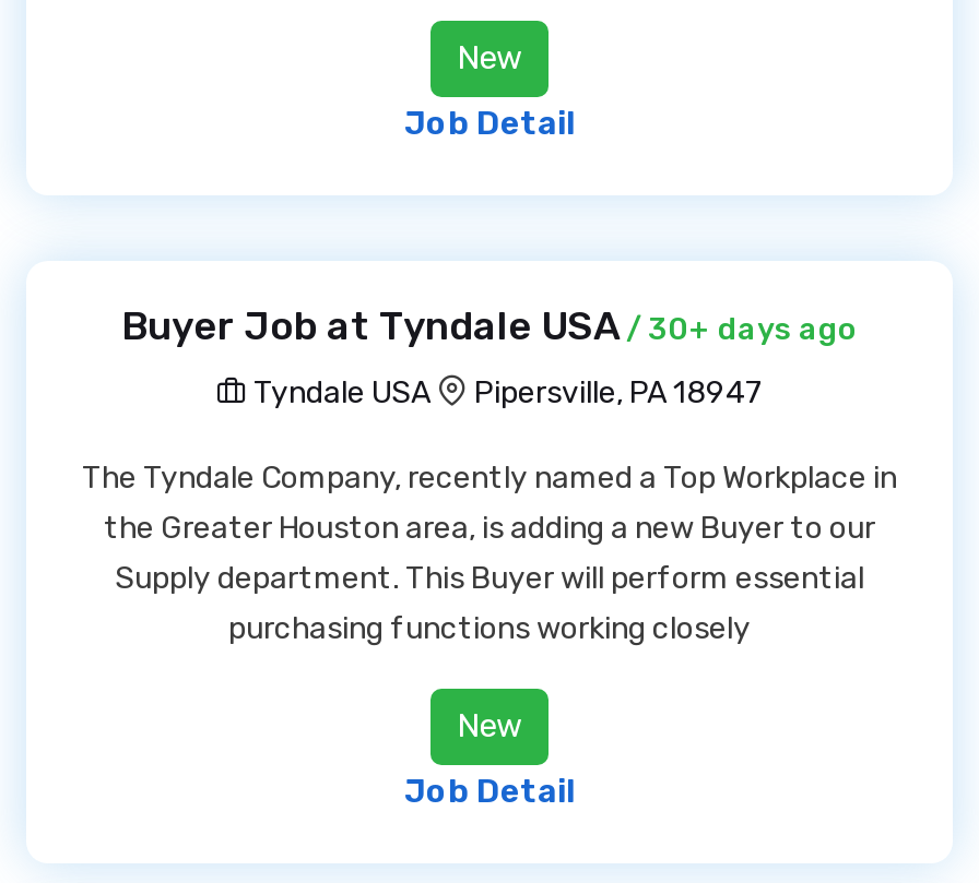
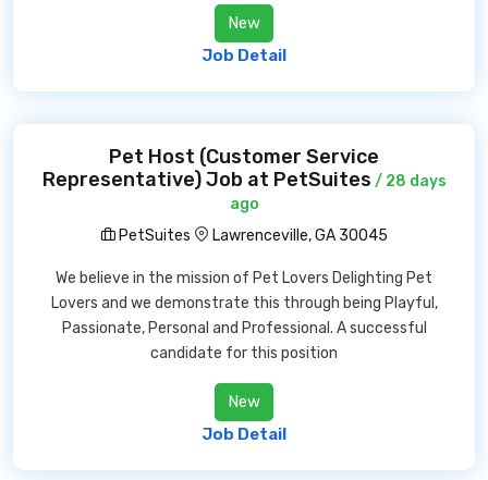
[121,302,858,350] Buyer Job at Tyndale USA / 30+ days ago -> [42,145,446,213] Pet Host (Customer Service | Representative) Job at PetSuites / 28 days | ago
[247,374,763,411] Tyndale USA | Pipersville, PA 18947 -> [115,226,388,245] PetSuites | Lawrenceville, GA 30045
[82,460,897,647] The Tyndale Company, recently named a Top Workplace in | the Greater Houston area, is adding a new Buyer to our | Supply department. This Buyer will perform essential | purchasing functions working closely -> [51,269,437,362] We believe in the mission of Pet Lovers Delighting Pet | Lovers and we demonstrate this through being Playful, | Passionate, Personal and Professional. A successful | candidate for this position

